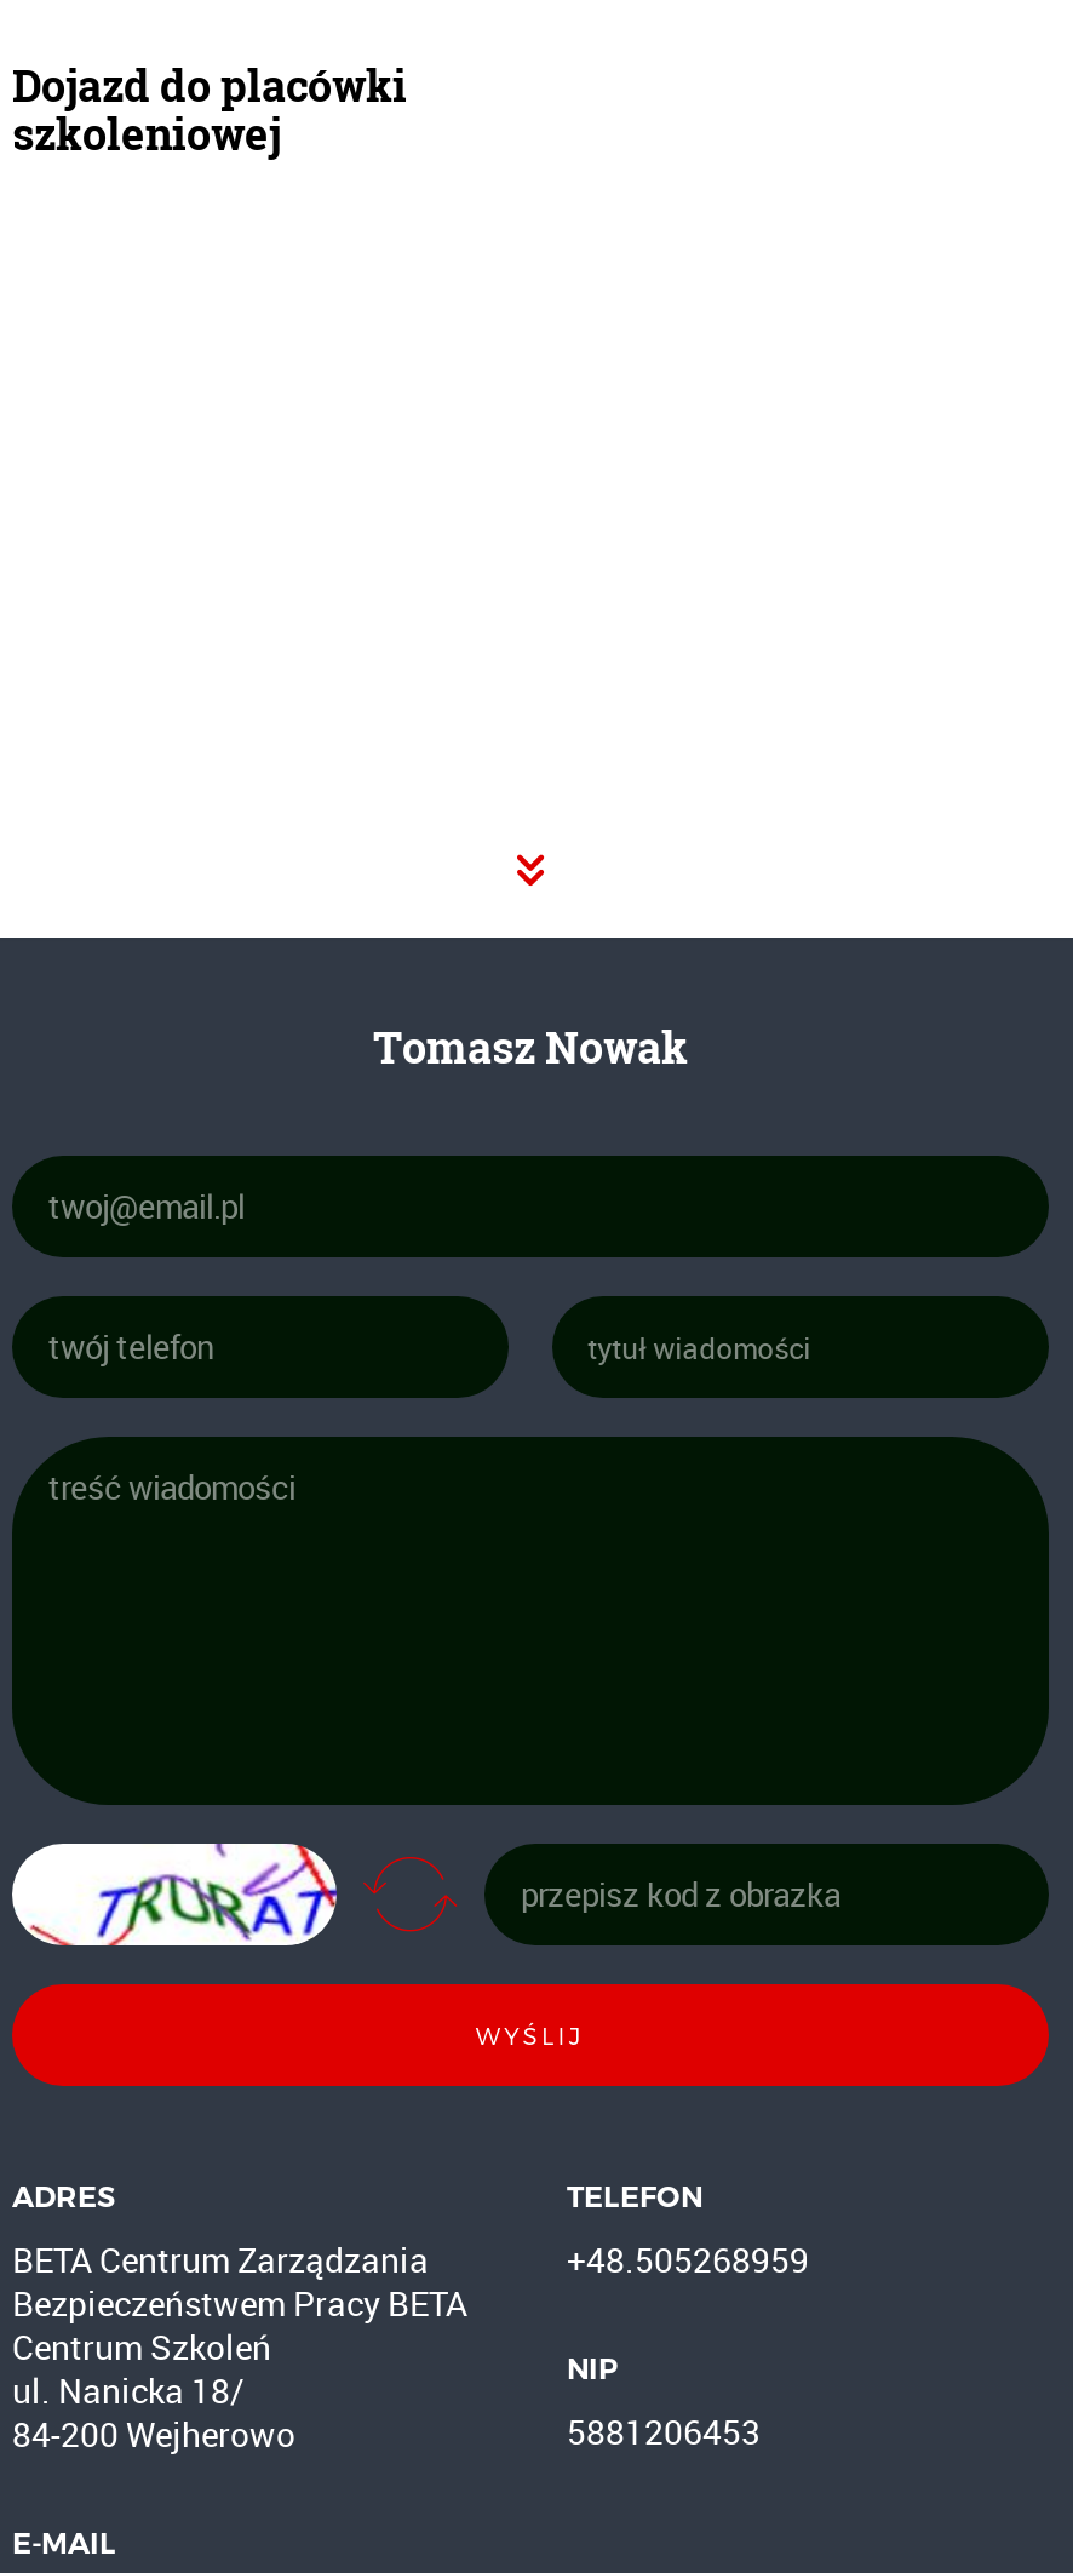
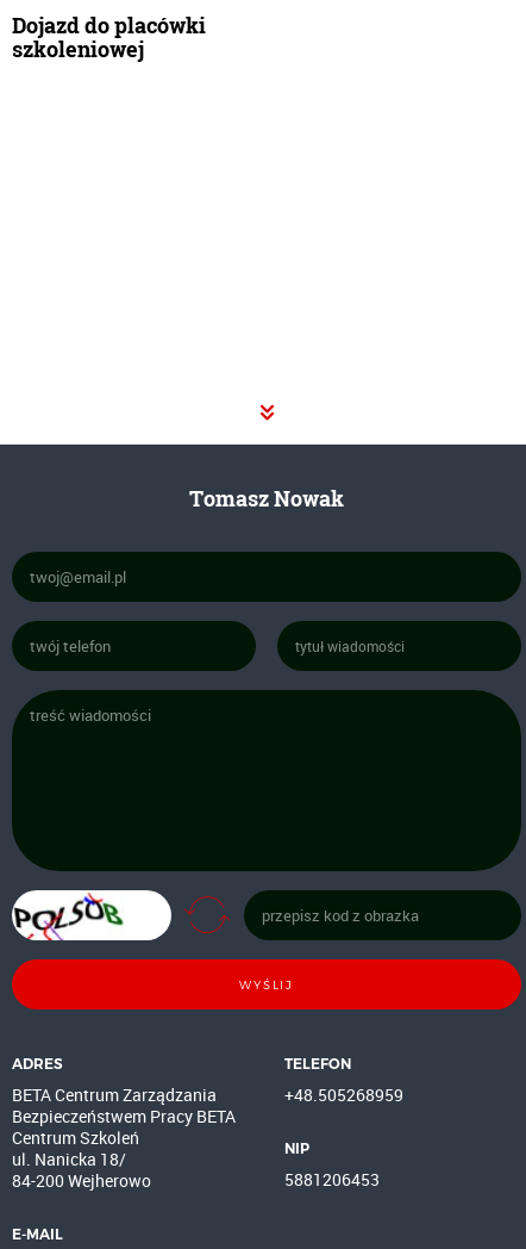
[15,1841,337,1948] [image] -> [14,890,173,942] [image]

